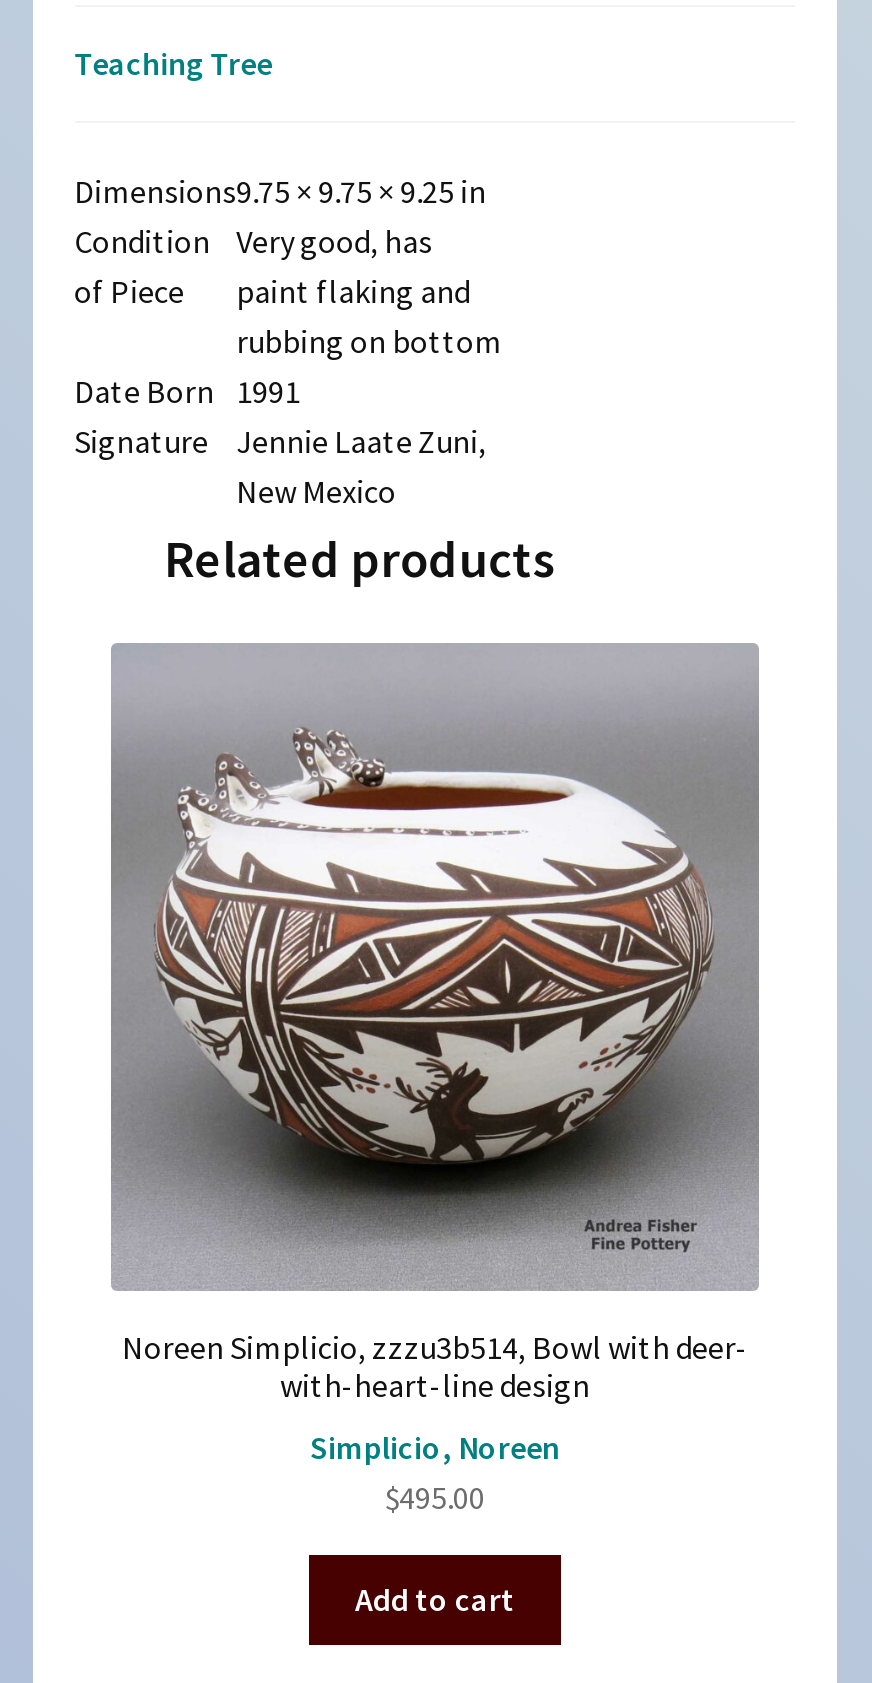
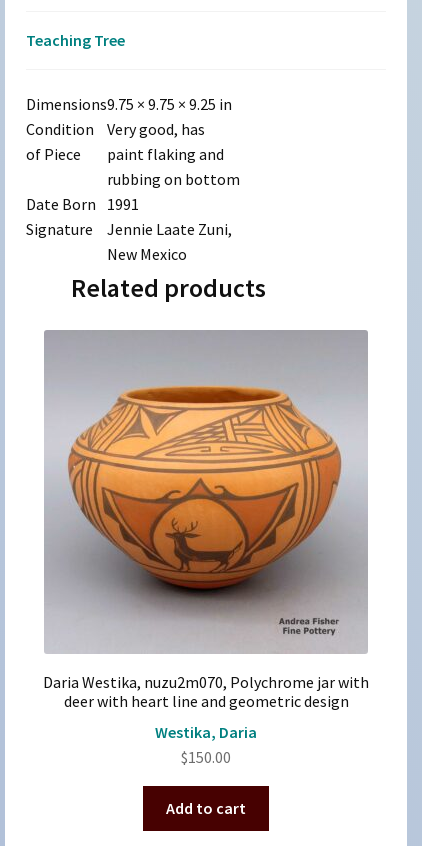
[111,725,759,1405] [image] | Noreen Simplicio, zzzu3b514, Bowl with deer- | with-heart-line design -> [43,373,369,711] [image] | Daria Westika, nuzu2m070, Polychrome jar with | deer with heart line and geometric design
[310,1427,560,1517] Simplicio, Noreen | $495.00 -> [155,722,257,767] Westika, Daria | $150.00

